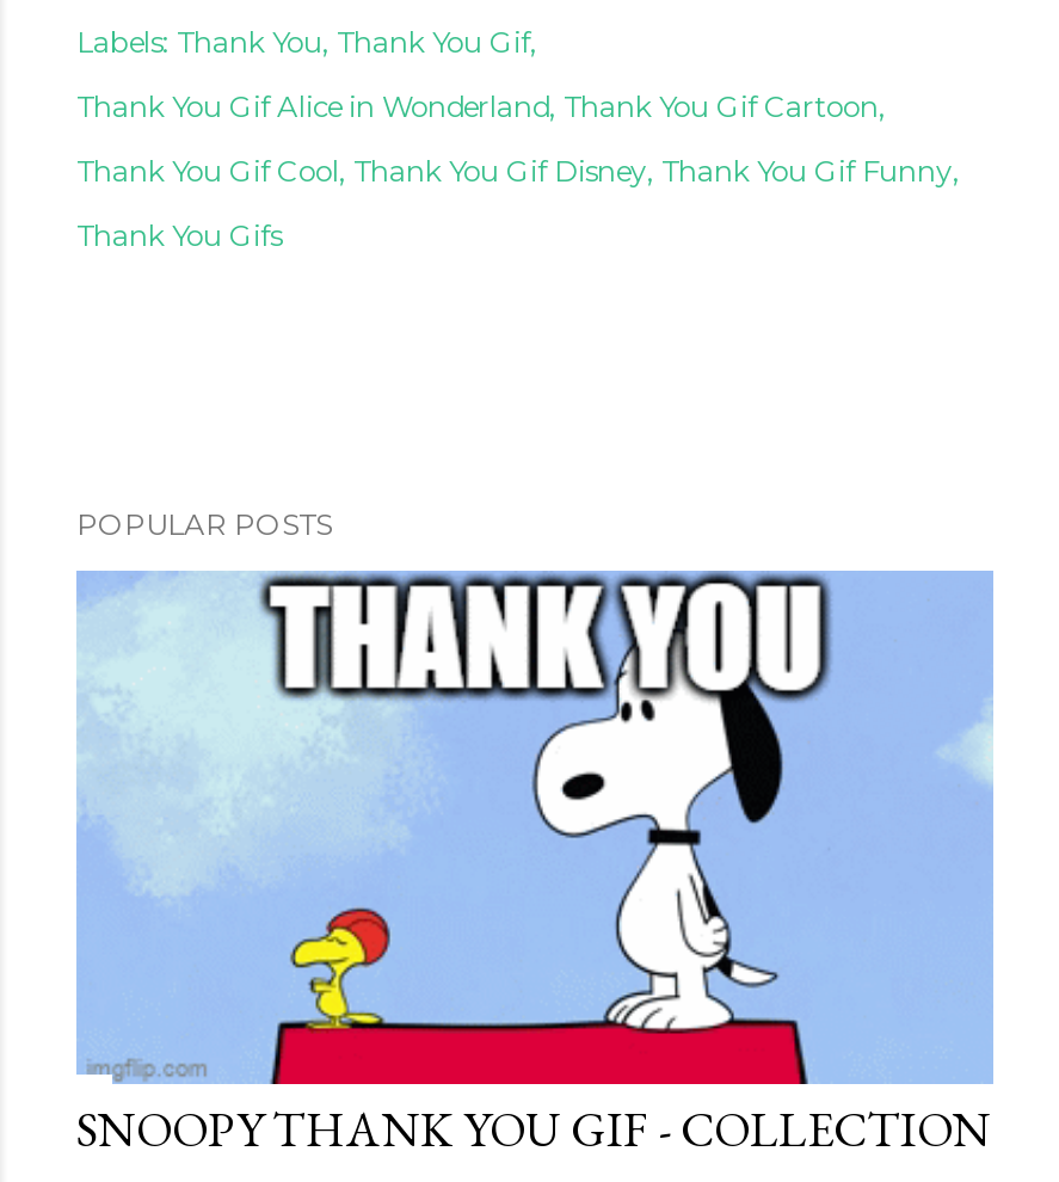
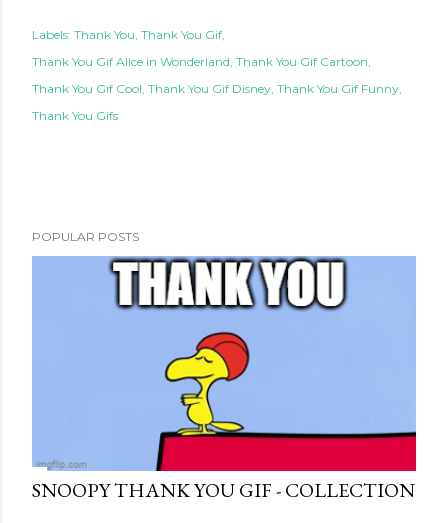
[81,578,993,1086] [image] -> [33,258,417,472] [image]

